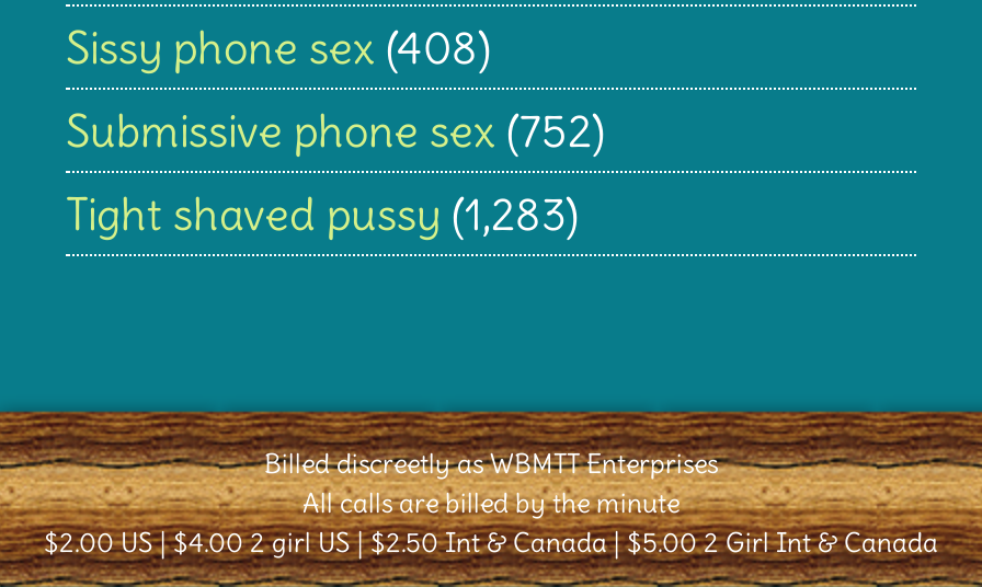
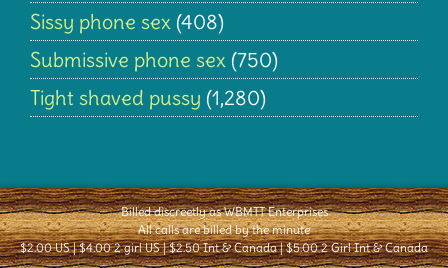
[66,103,605,158] Submissive phone sex (752) -> [30,47,278,72] Submissive phone sex (750)
[66,186,579,241] Tight shaved pussy (1,283) -> [30,85,266,110] Tight shaved pussy (1,280)

